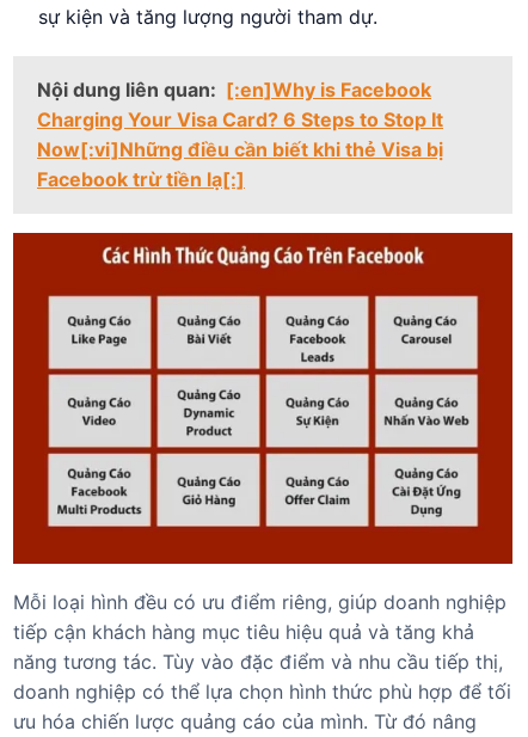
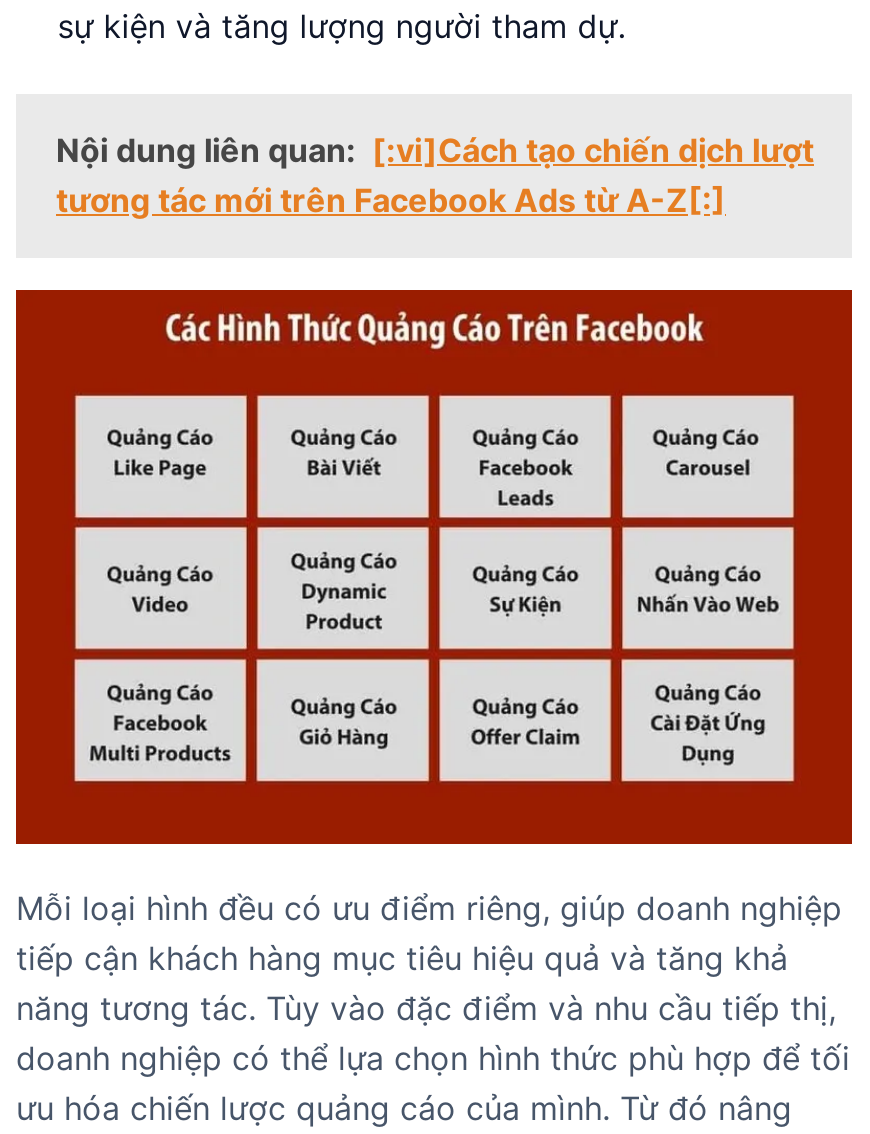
[37,78,443,192] Nội dung liên quan: [:en]Why is Facebook | Charging Your Visa Card? 6 Steps to Stop It | Now[:vi]Những điều cần biết khi thẻ Visa bị | Facebook trừ tiền lạ[:] -> [56,131,814,221] Nội dung liên quan: [:vi]Cách tạo chiến dịch lượt | tương tác mới trên Facebook Ads từ A-Z[:]

